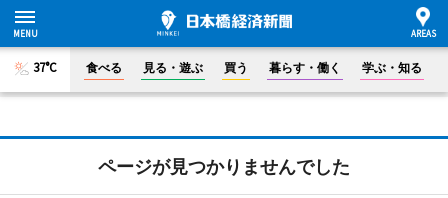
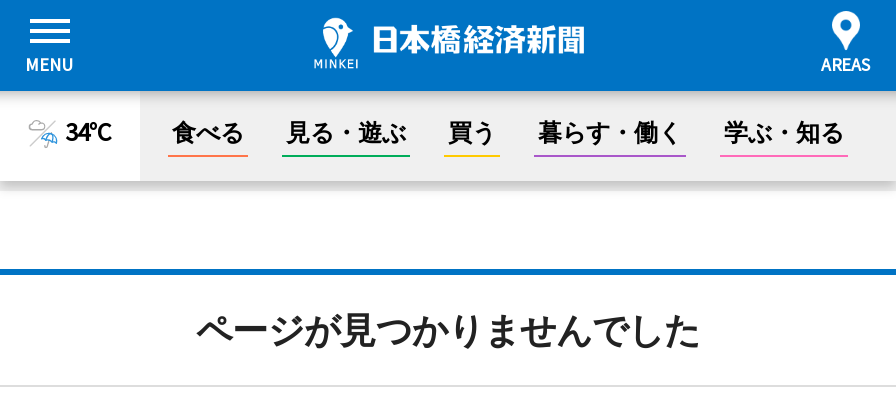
[32,59,422,76] 37°C 食べる 見る・遊ぶ 買う 暮らす・働く 学ぶ・知る -> [65,116,844,150] 34°C 食べる 見る・遊ぶ 買う 暮らす・働く 学ぶ・知る

